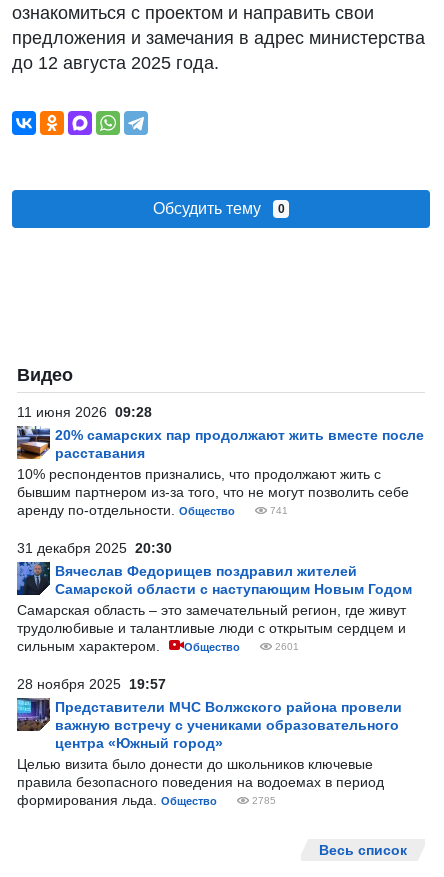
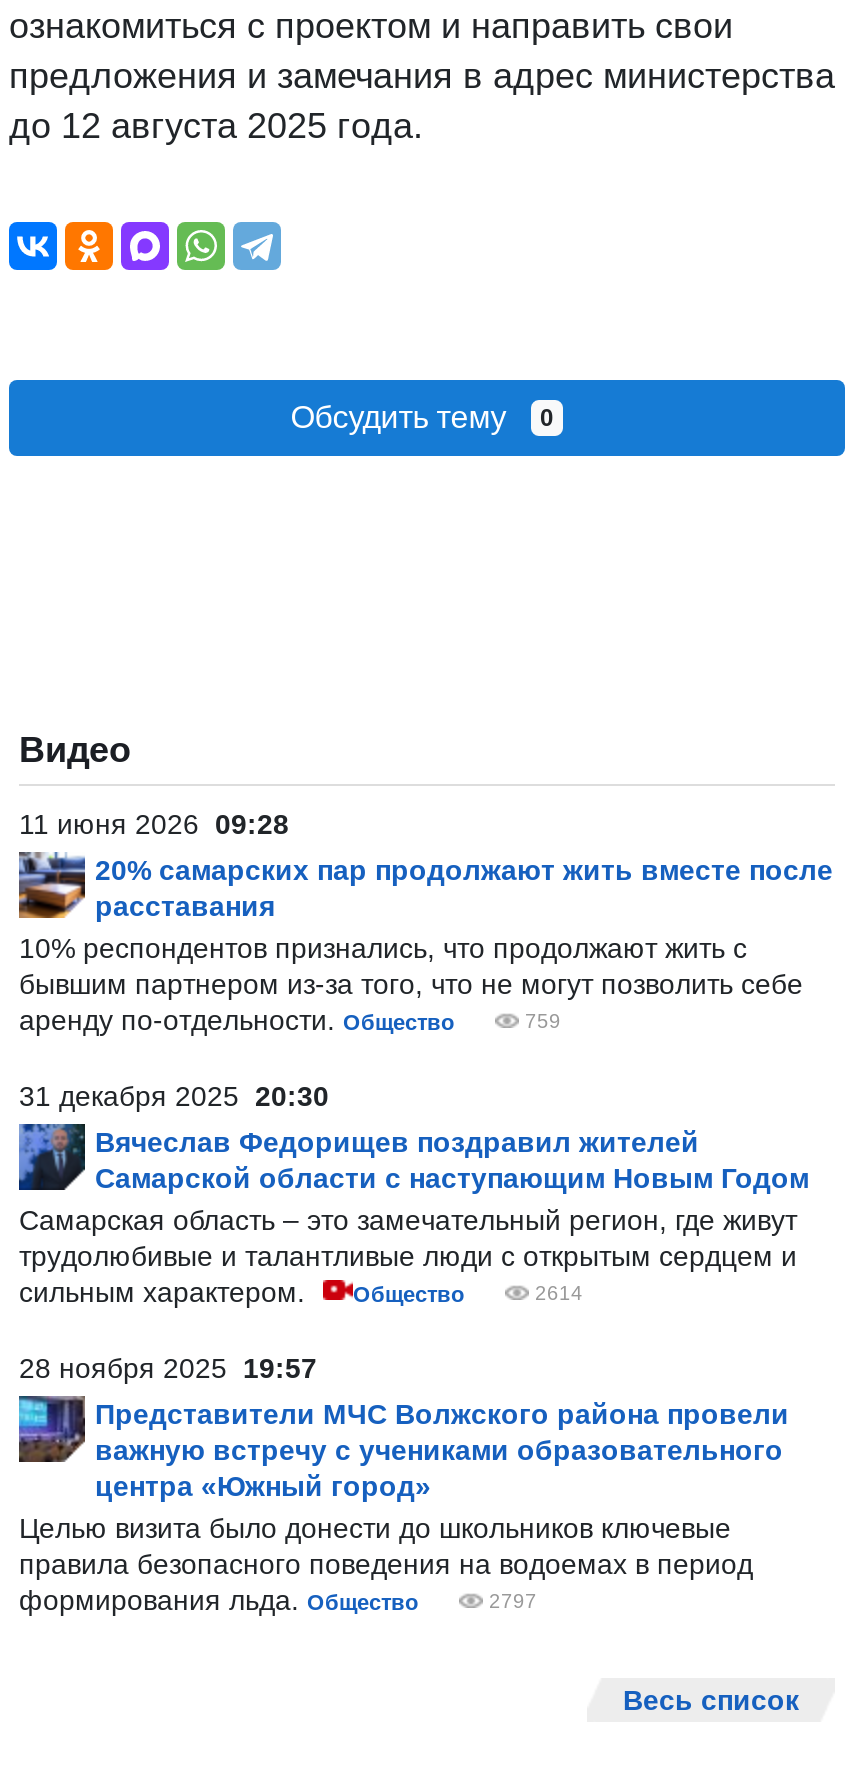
[270,505,288,516] 741 -> [525,1010,561,1032] 759
[275,641,299,652] 2601 -> [535,1282,583,1304] 2614
[252,795,276,806] 2785 -> [489,1590,537,1612] 2797

